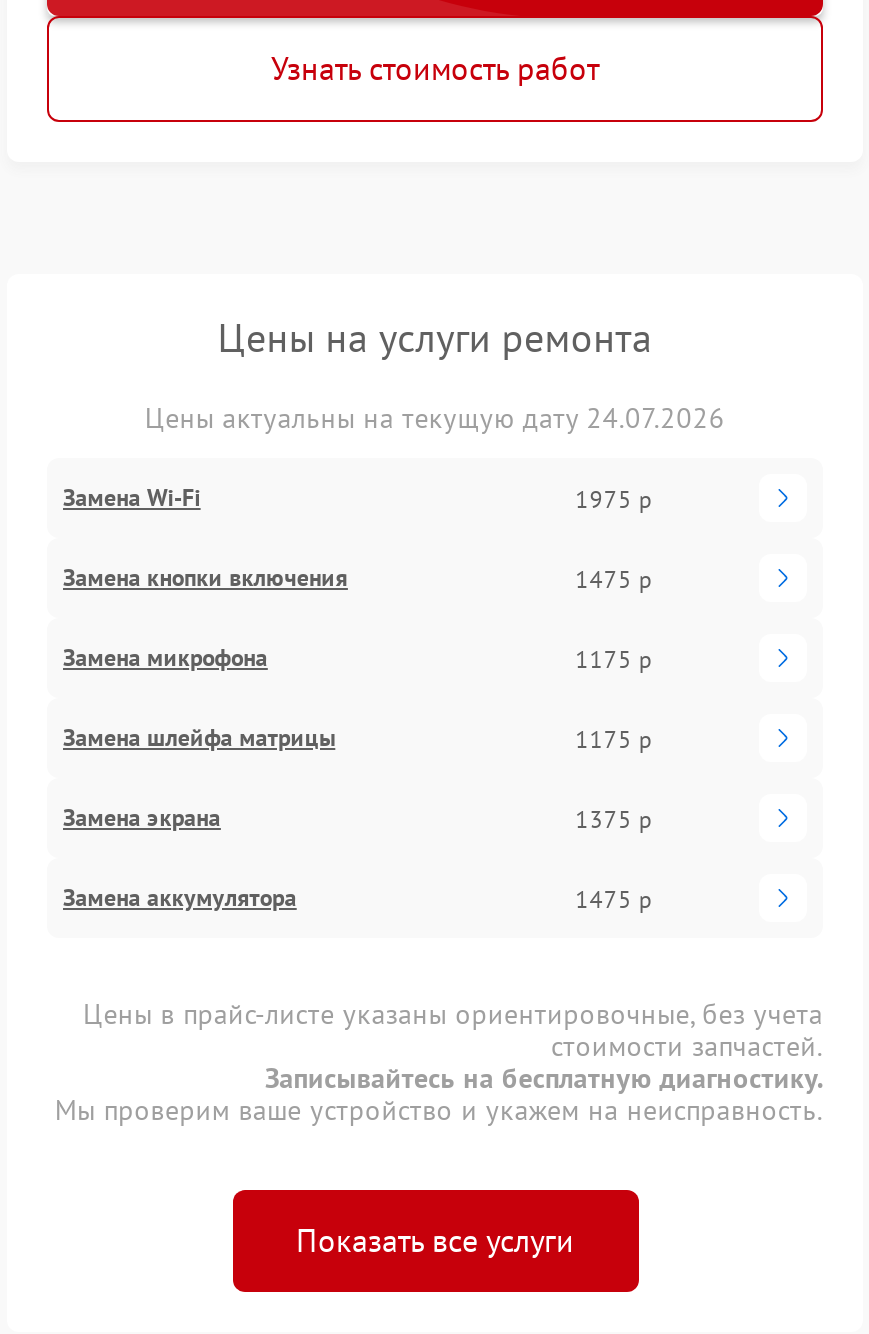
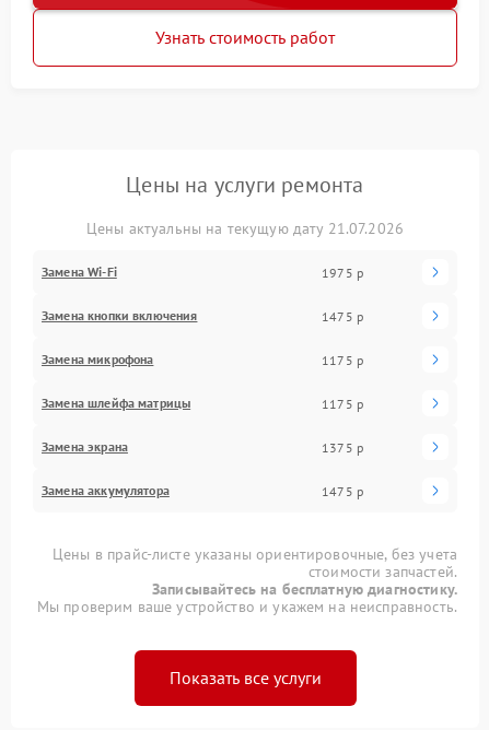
[145,401,725,437] Цены актуальны на текущую дату 24.07.2026 -> [86,219,404,239] Цены актуальны на текущую дату 21.07.2026

